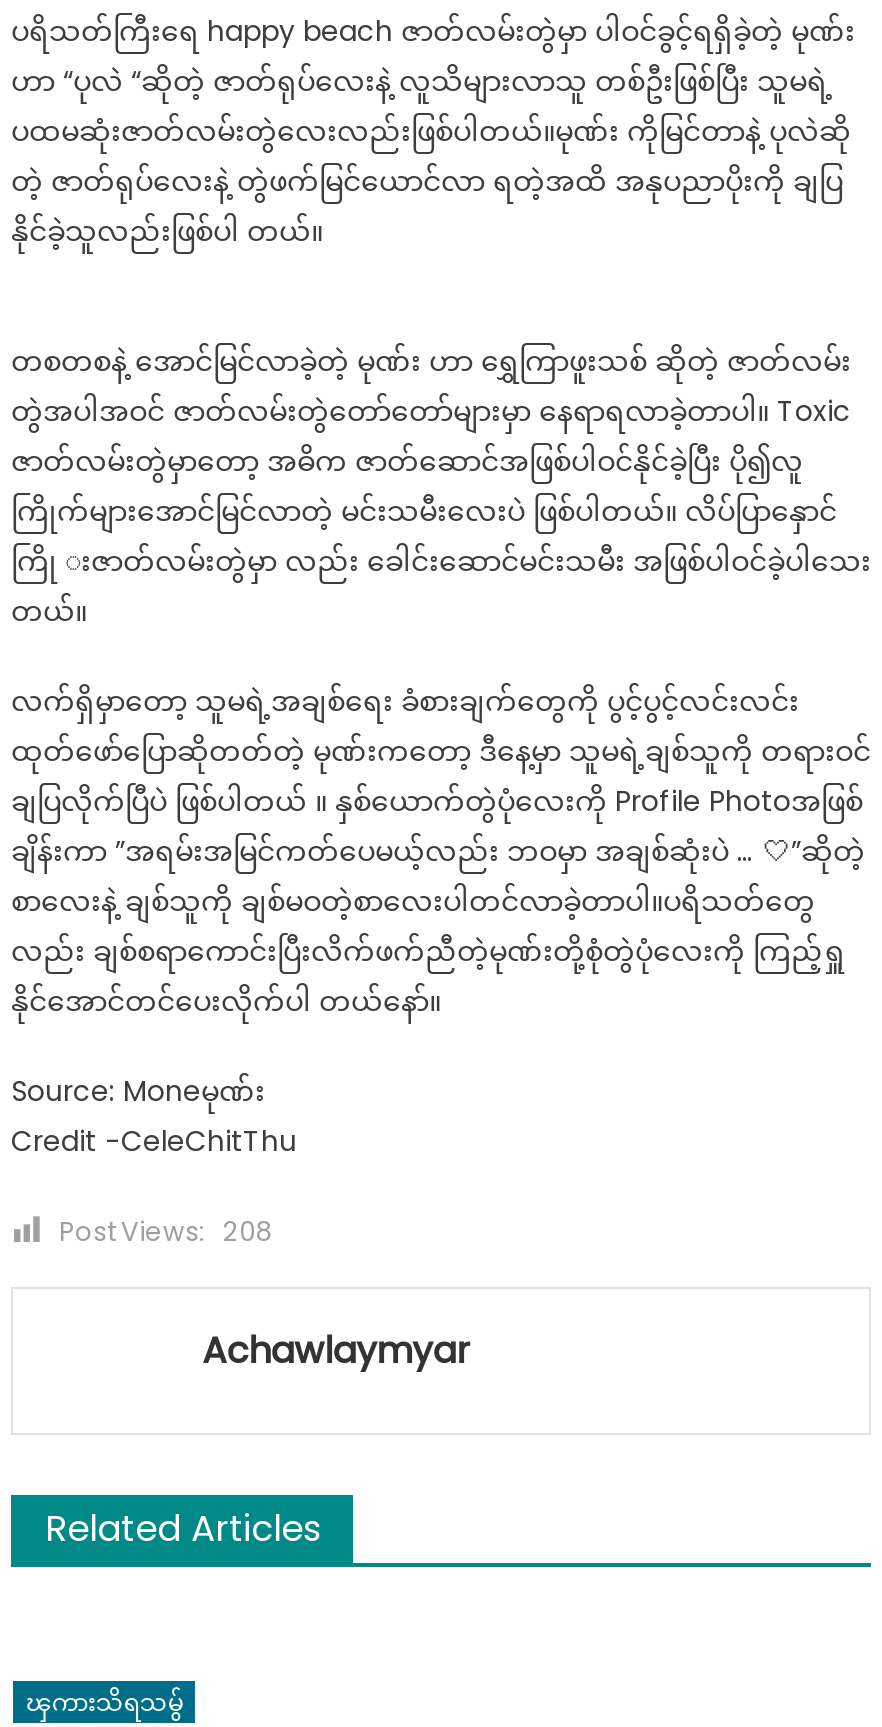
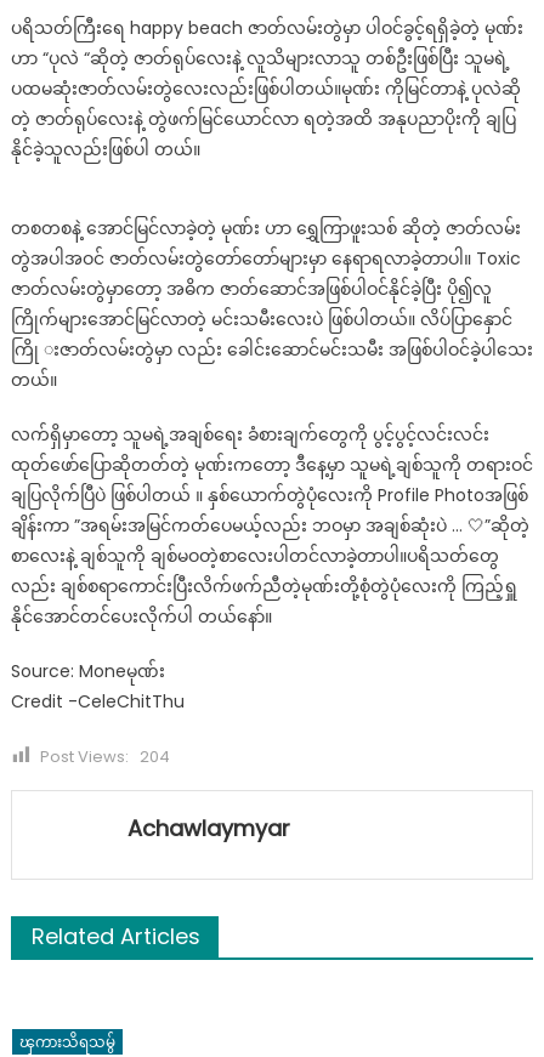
[59,1213,271,1251] Post Views: 208 -> [40,745,170,768] Post Views: 204

